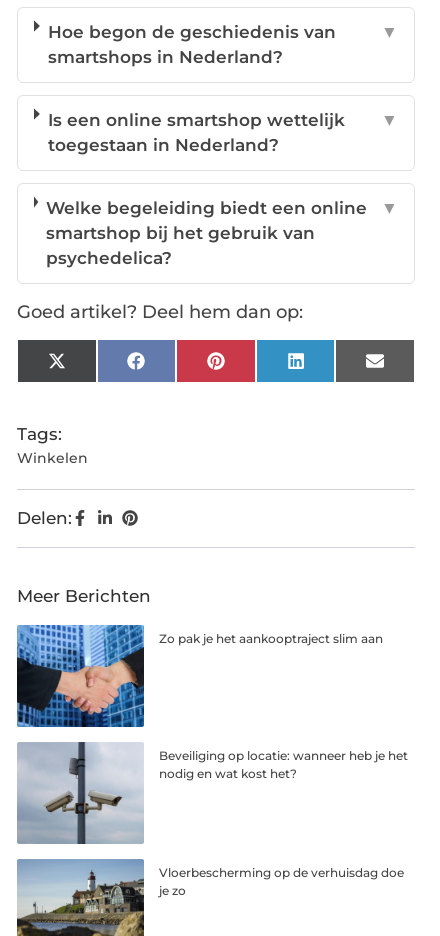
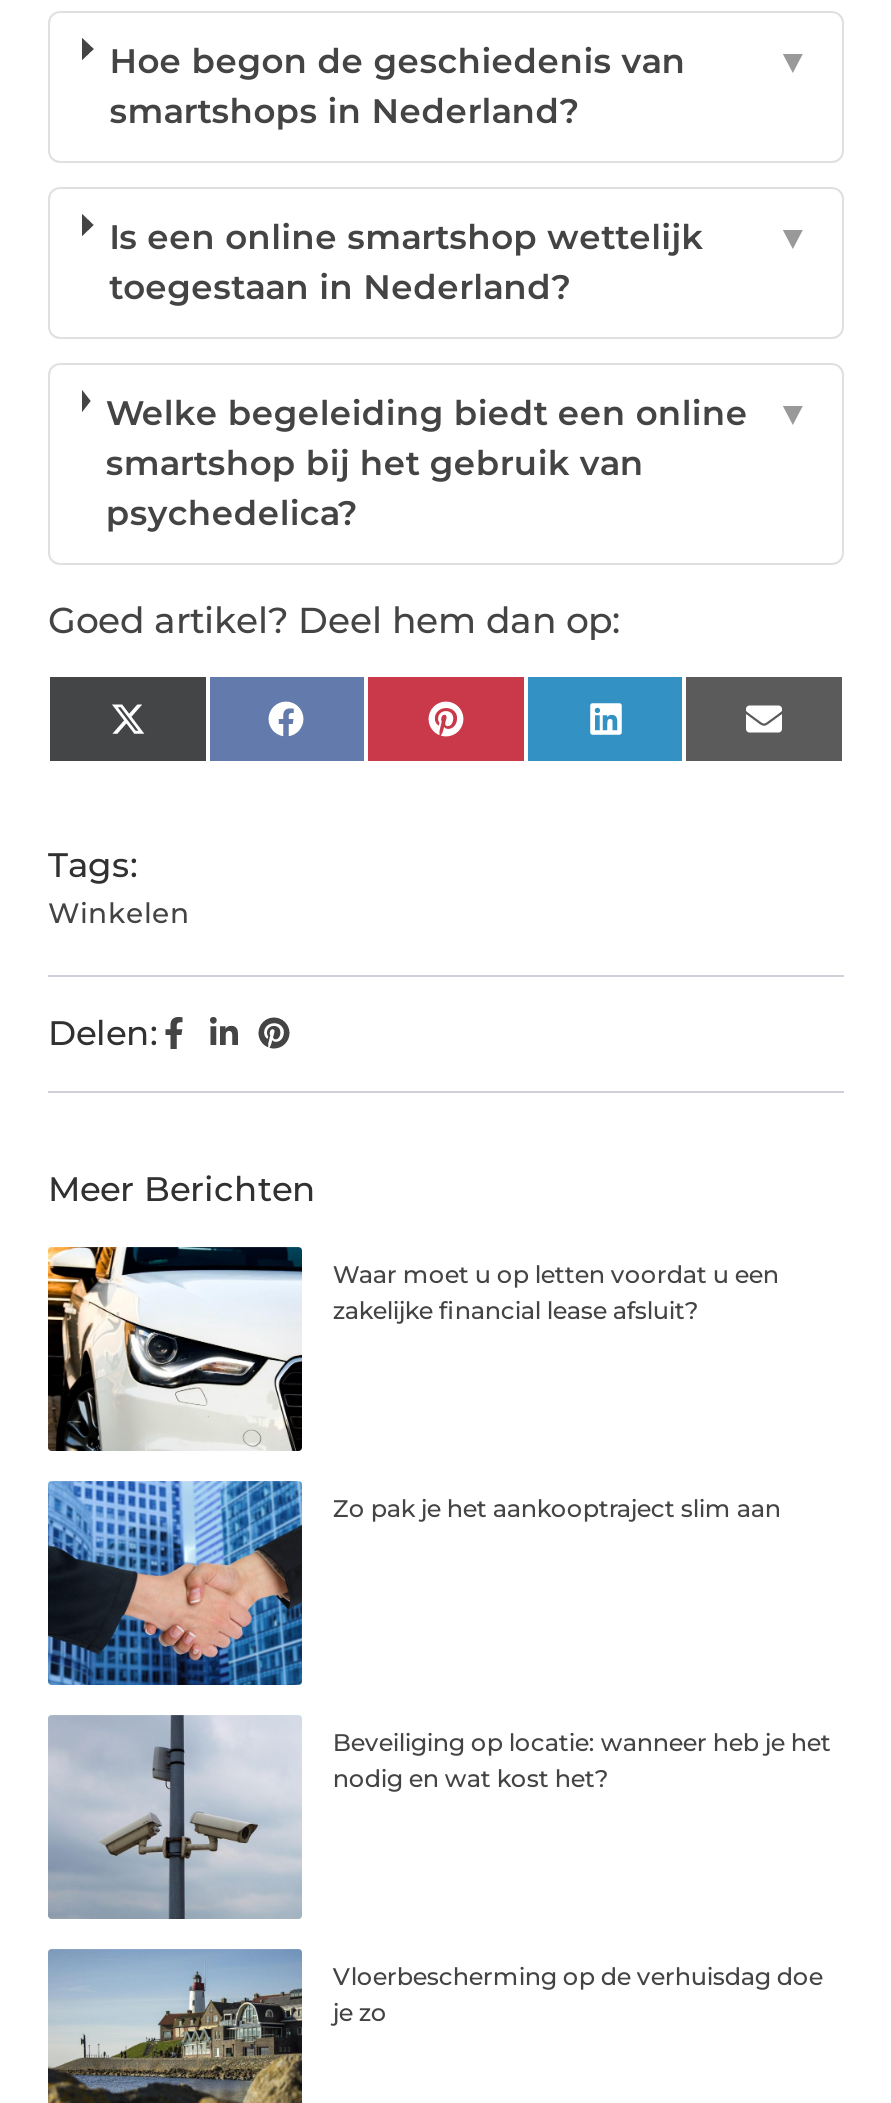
none -> [46,1245,779,1453] [image] | Waar moet u op letten voordat u een | zakelijke financial lease afsluit?

